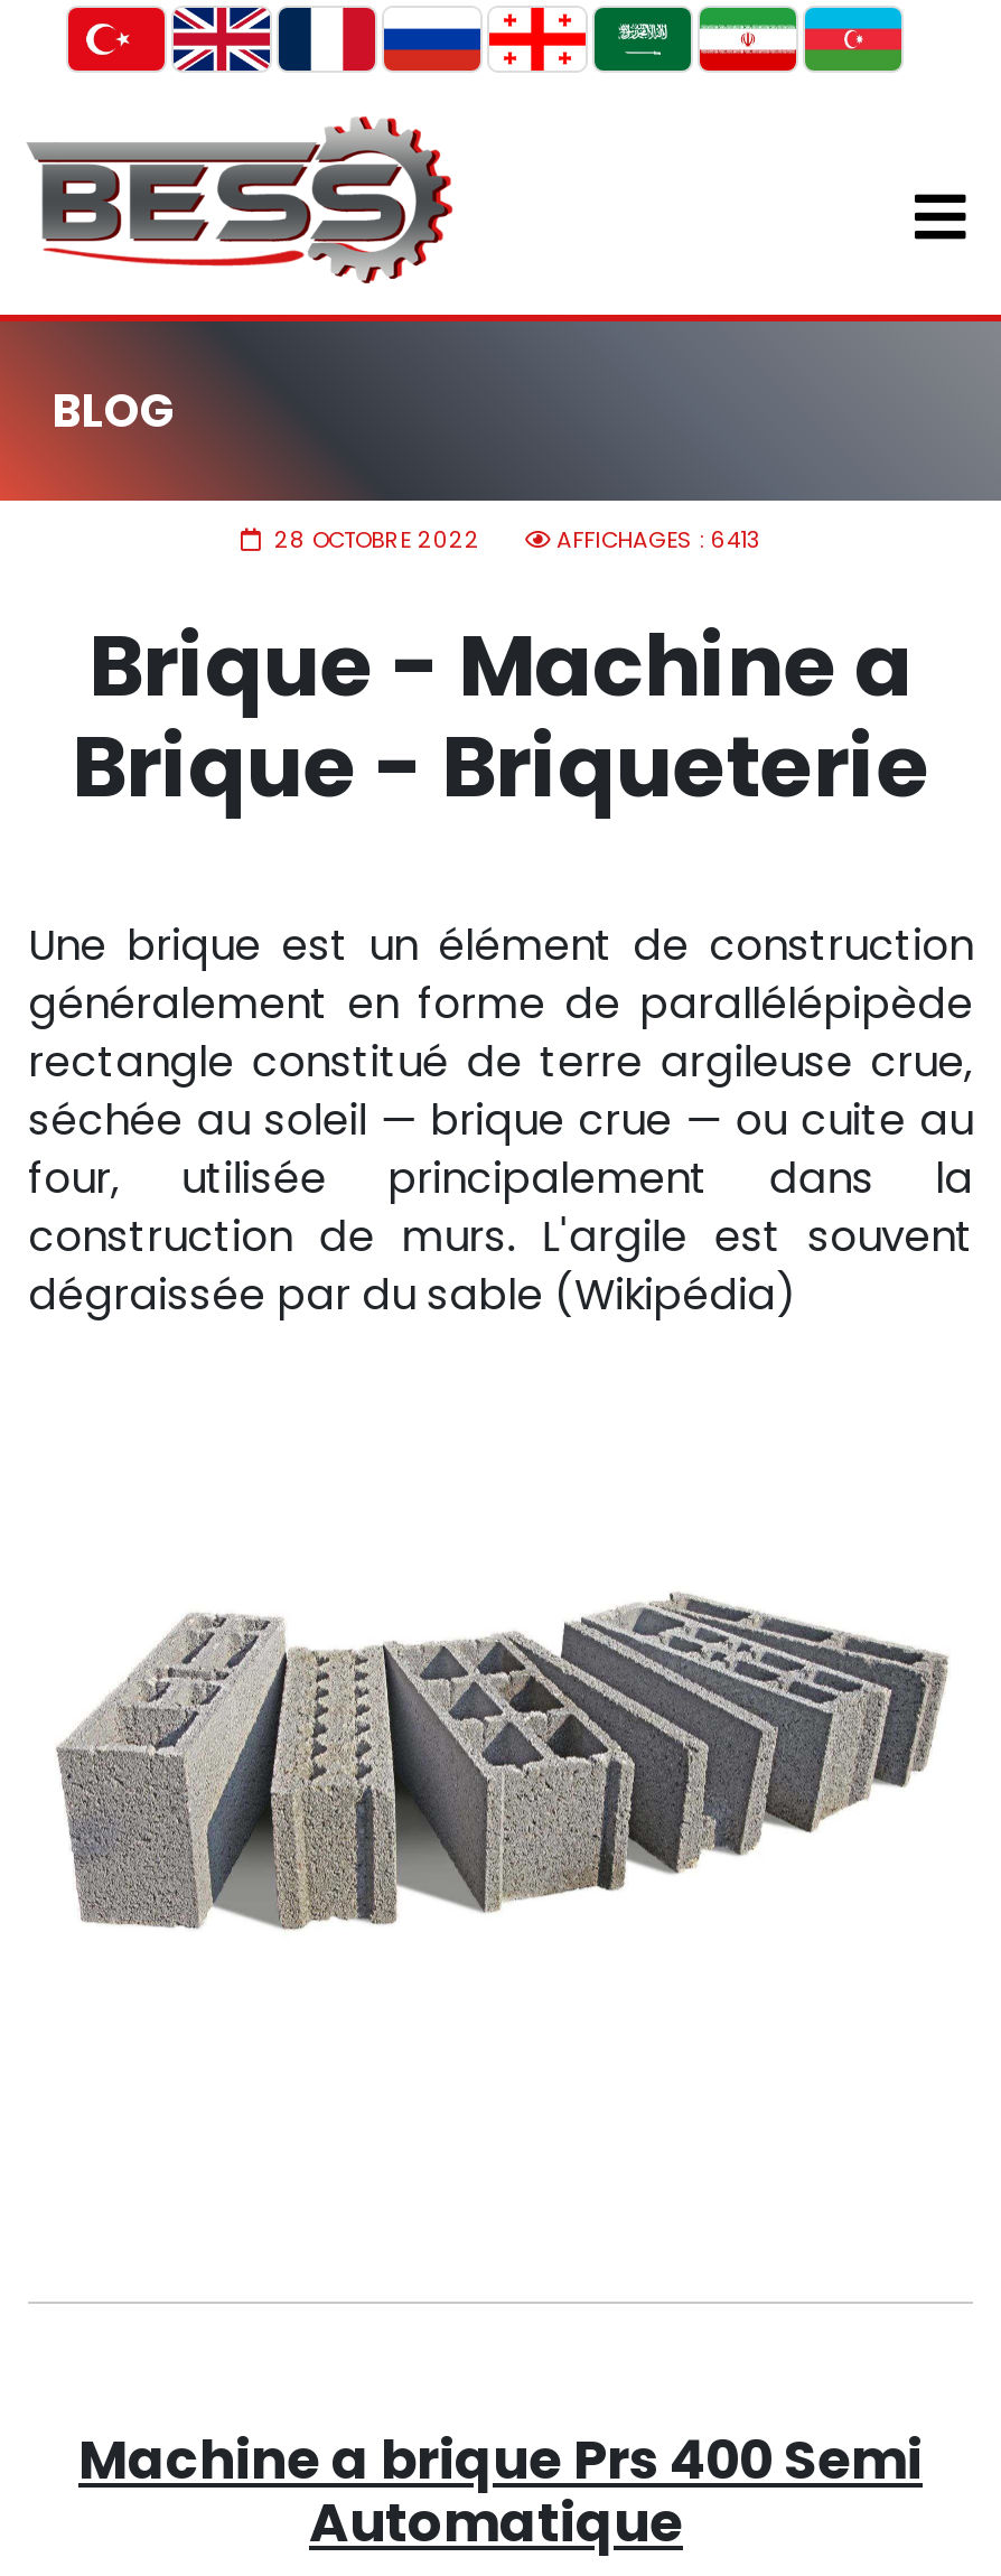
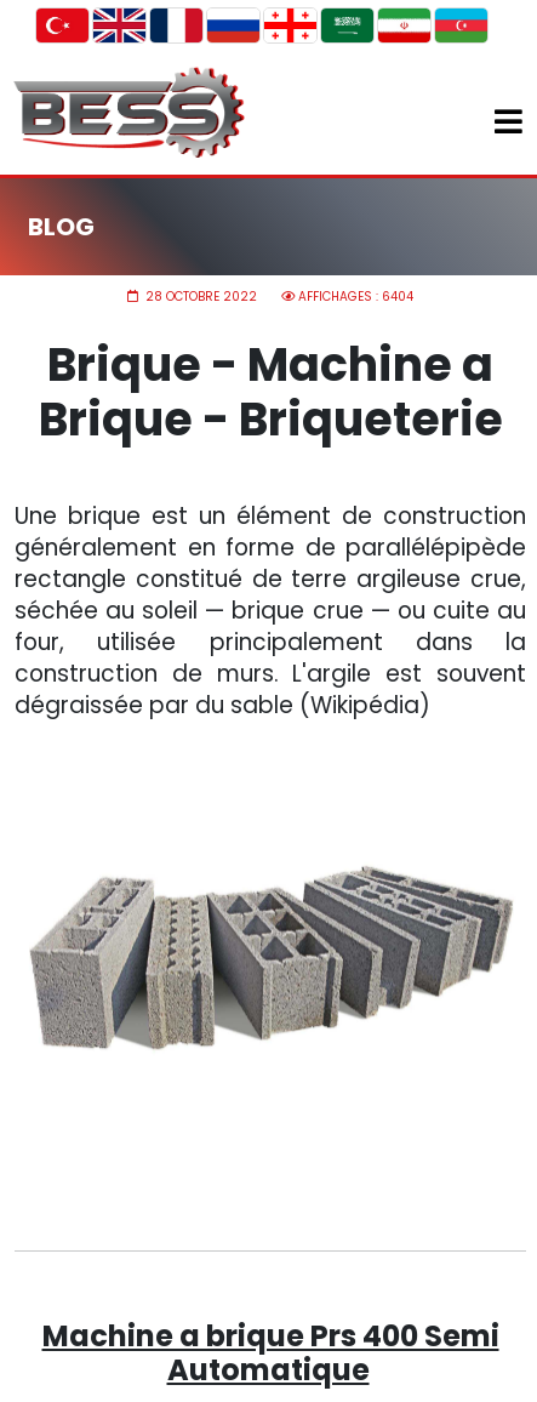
[556,523,760,557] AFFICHAGES : 6413 -> [298,287,413,306] AFFICHAGES : 6404

